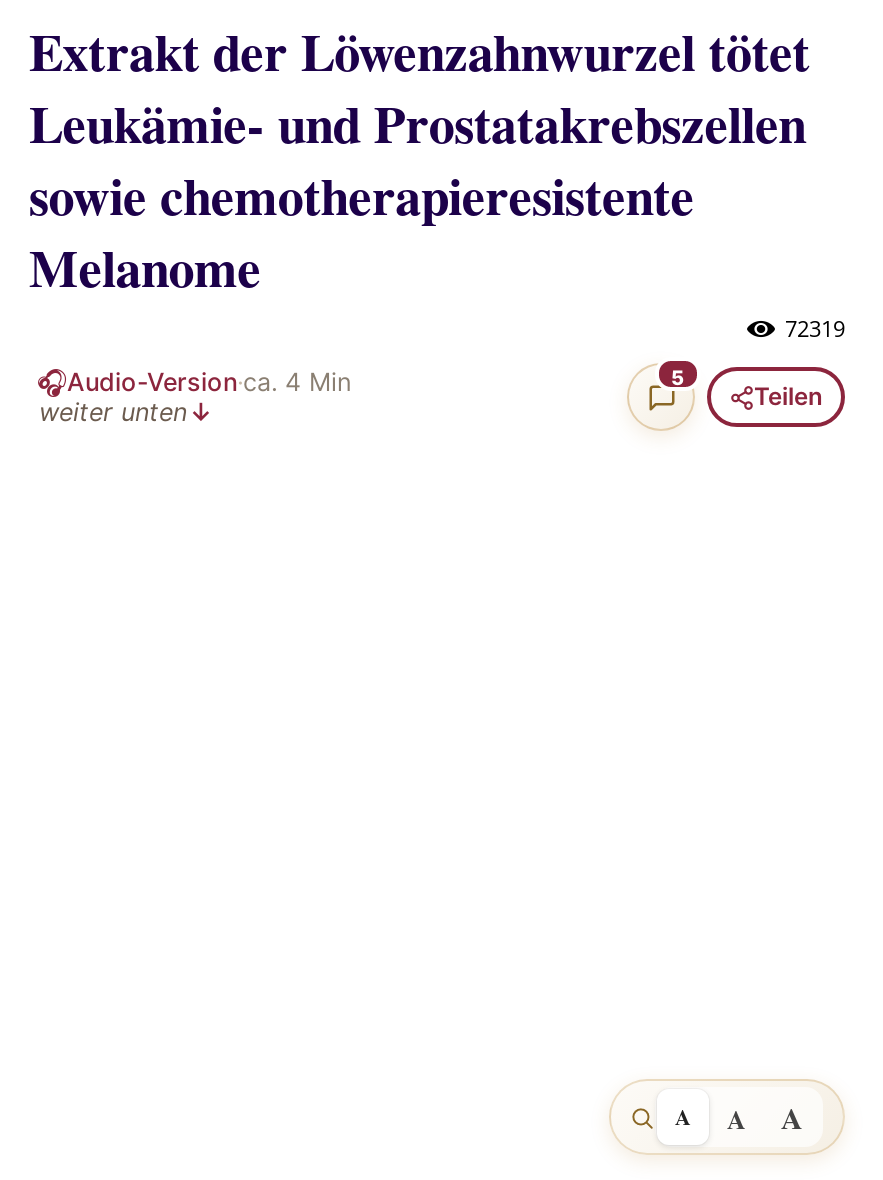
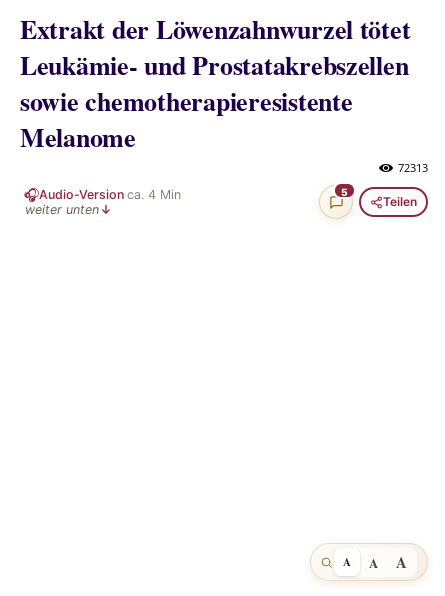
[785,313,845,343] 72319 -> [398,160,428,175] 72313

